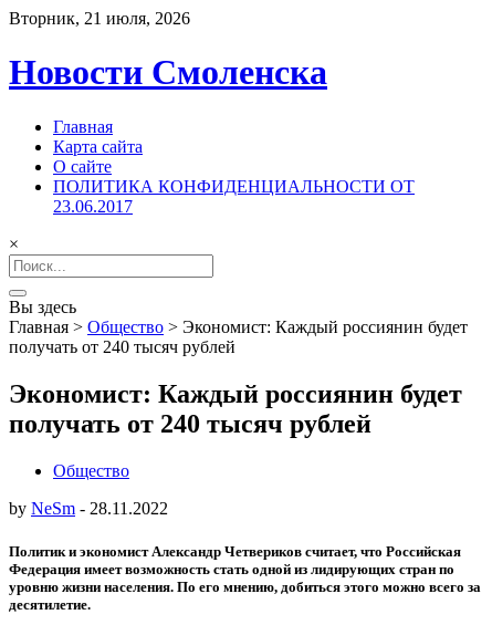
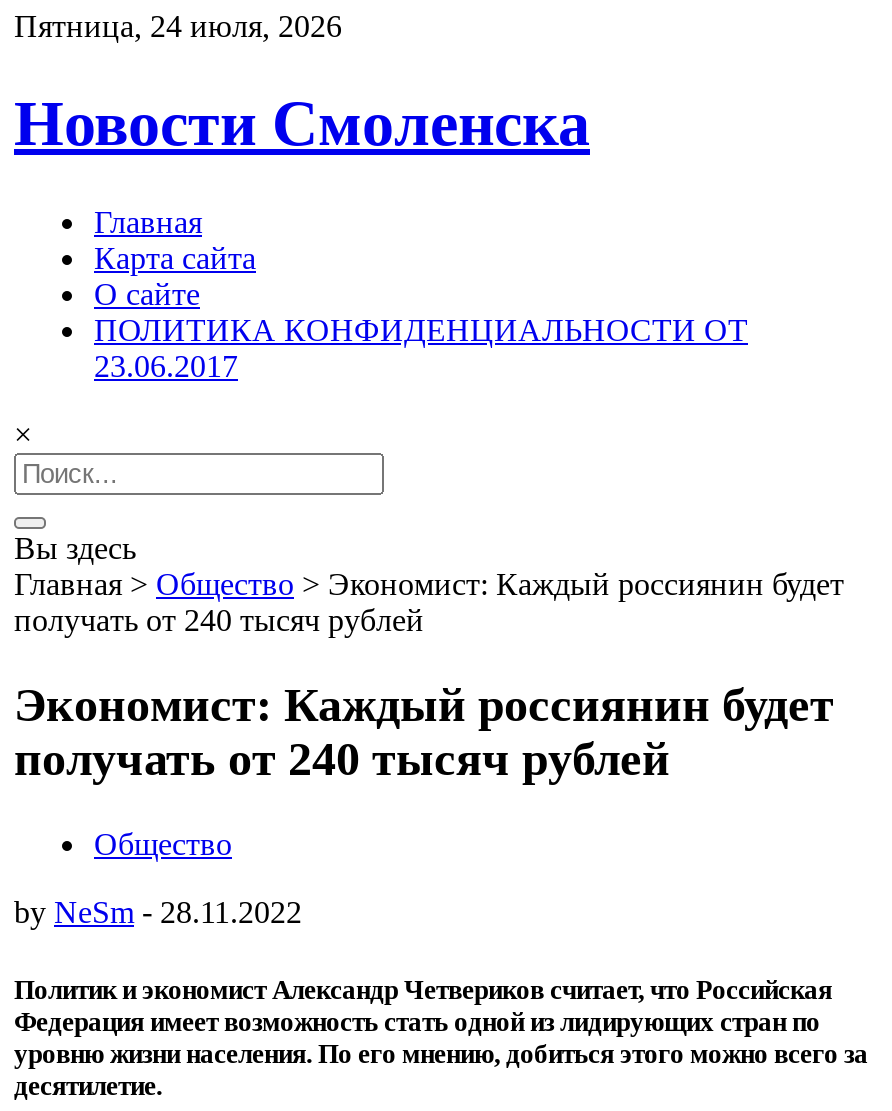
[9,9,190,28] Вторник, 21 июля, 2026 -> [14,9,342,43] Пятница, 24 июля, 2026

